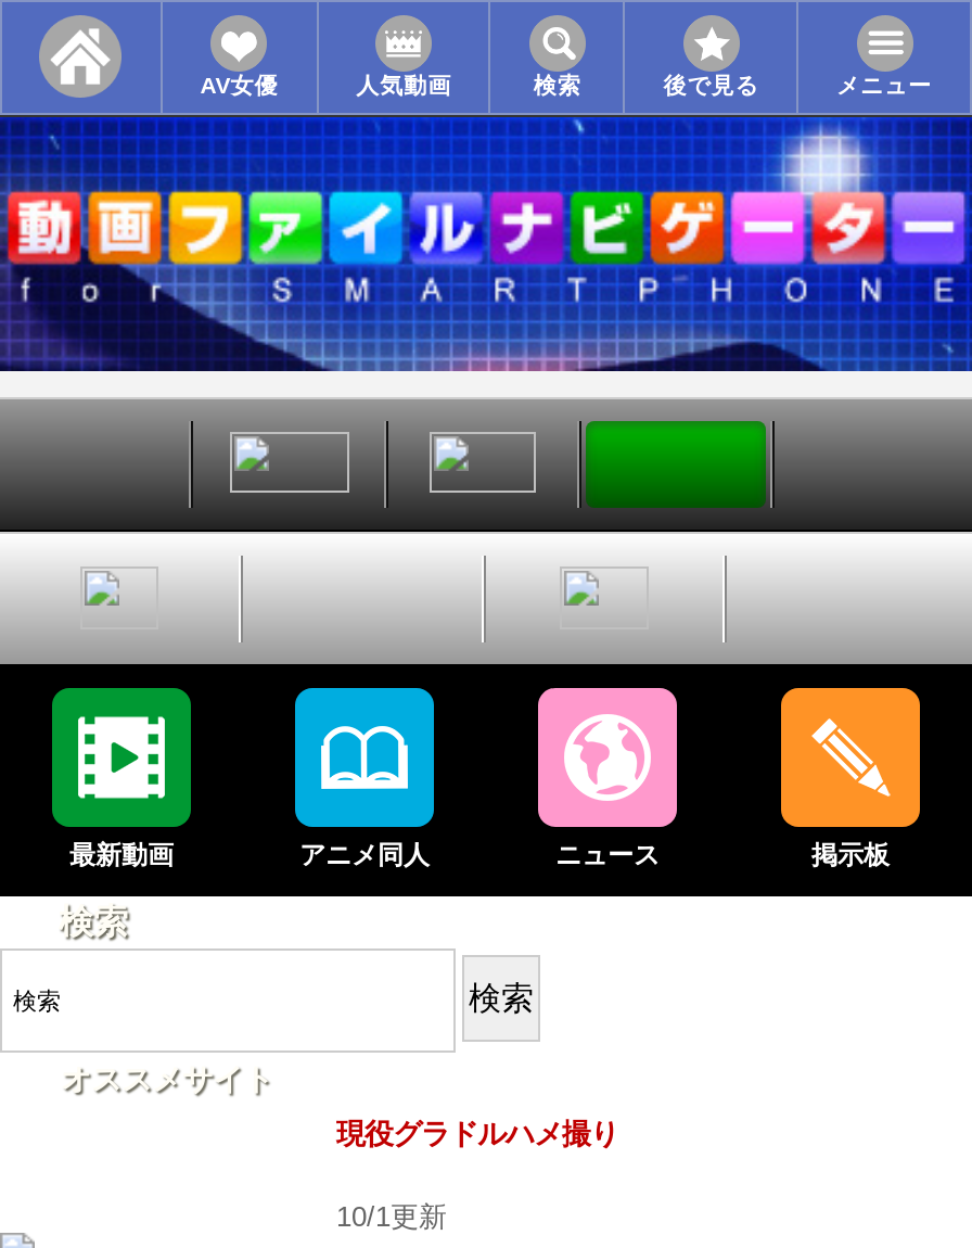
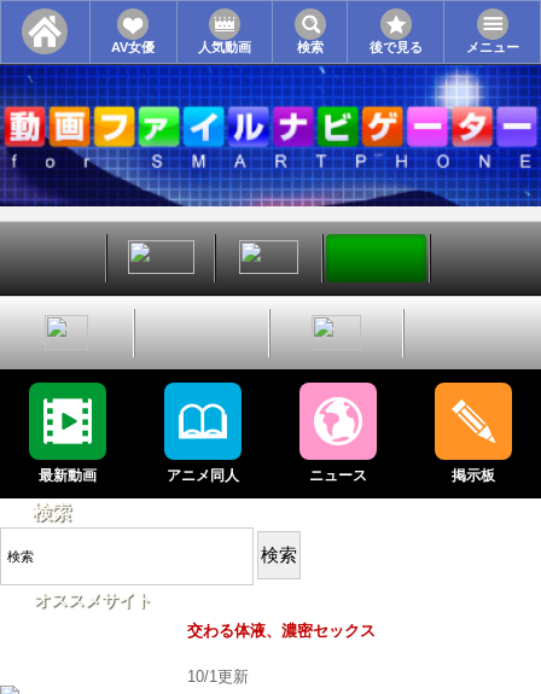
[336,1118,618,1151] 現役グラドルハメ撮り -> [187,622,376,640] 交わる体液、濃密セックス

